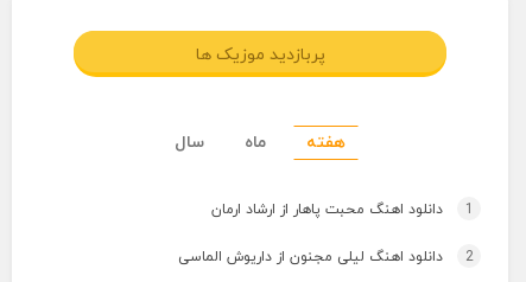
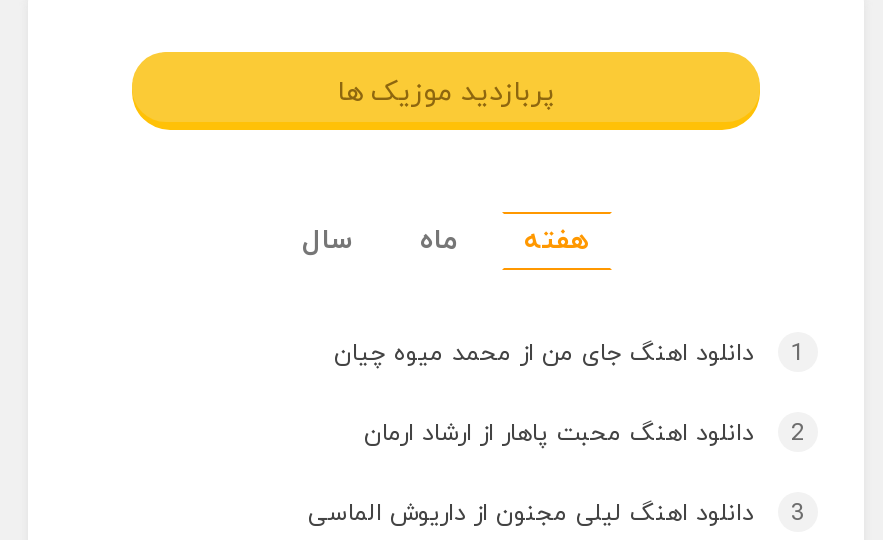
none -> [334,338,805,450] دانلود اهنگ جای من از محمد میوه چیان | 2
[178,248,473,267] 2 دانلود اهنگ لیلی مجنون از داریوش الماسی -> [308,498,805,530] 3 دانلود اهنگ لیلی مجنون از داریوش الماسی

